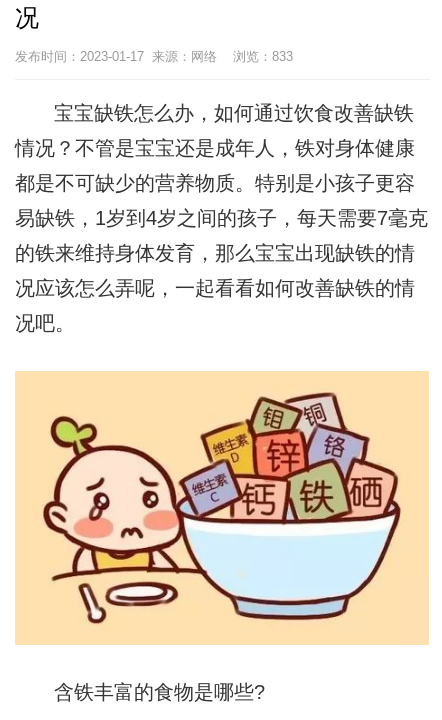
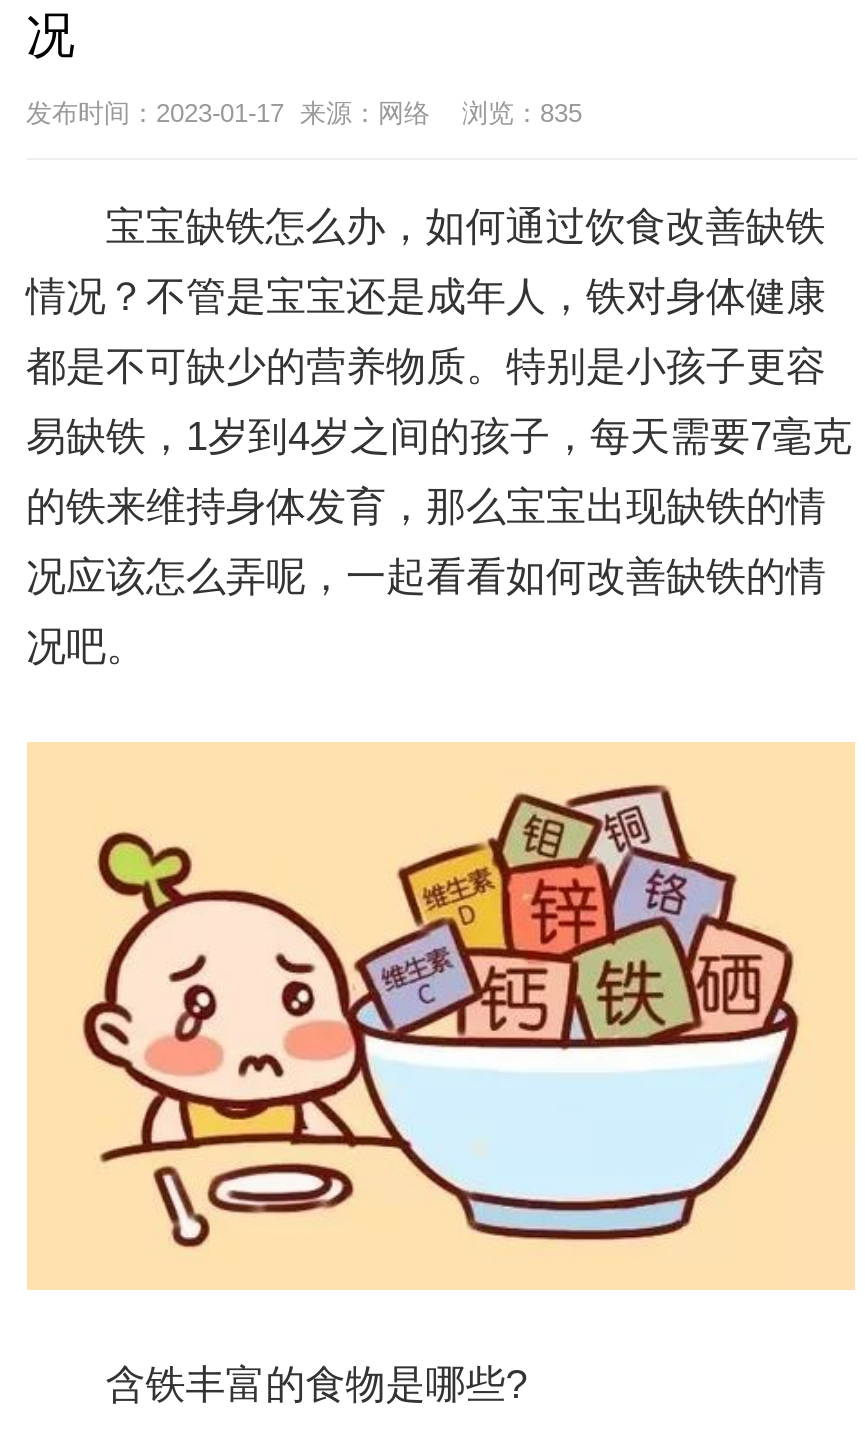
[14,49,292,64] 发布时间：2023-01-17 来源：网络 浏览：833 -> [26,99,582,129] 发布时间：2023-01-17 来源：网络 浏览：835

